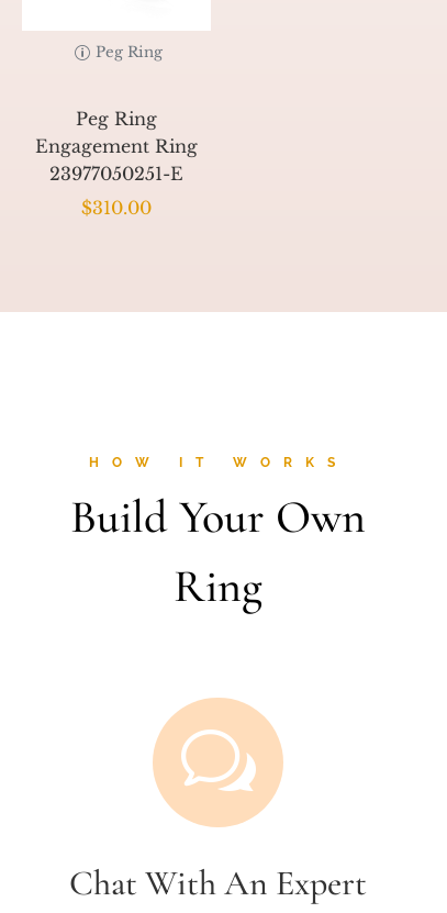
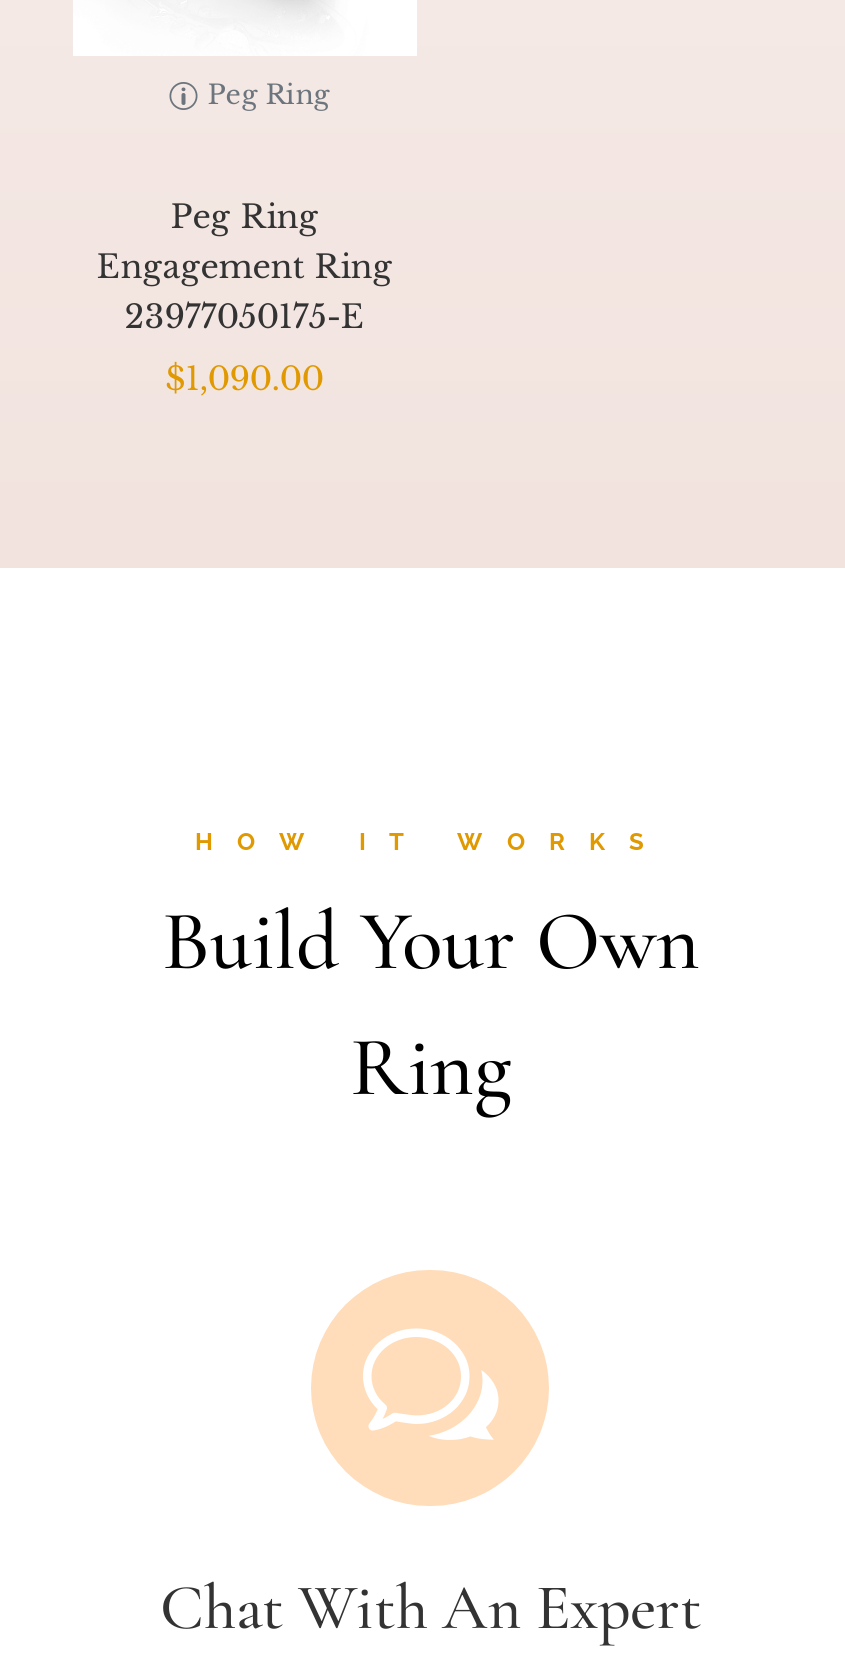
[49,162,183,184] 23977050251-E -> [125,295,365,335] 23977050175-E
[81,196,151,218] $310.00 -> [166,357,324,397] $1,090.00

